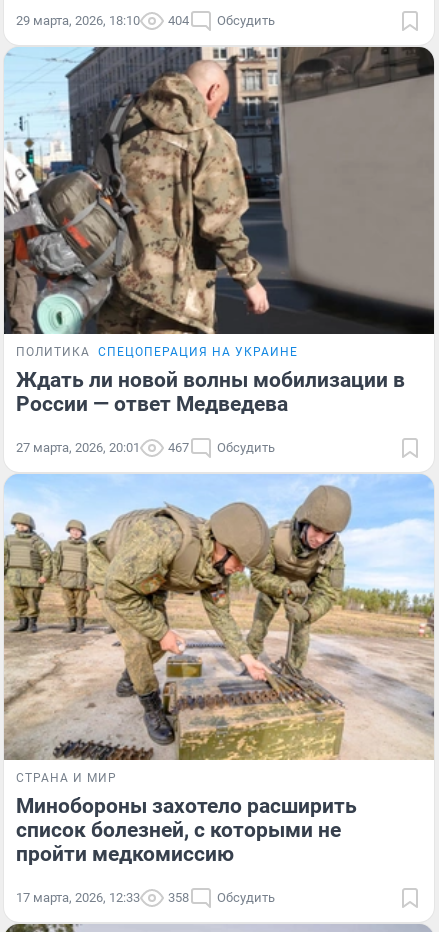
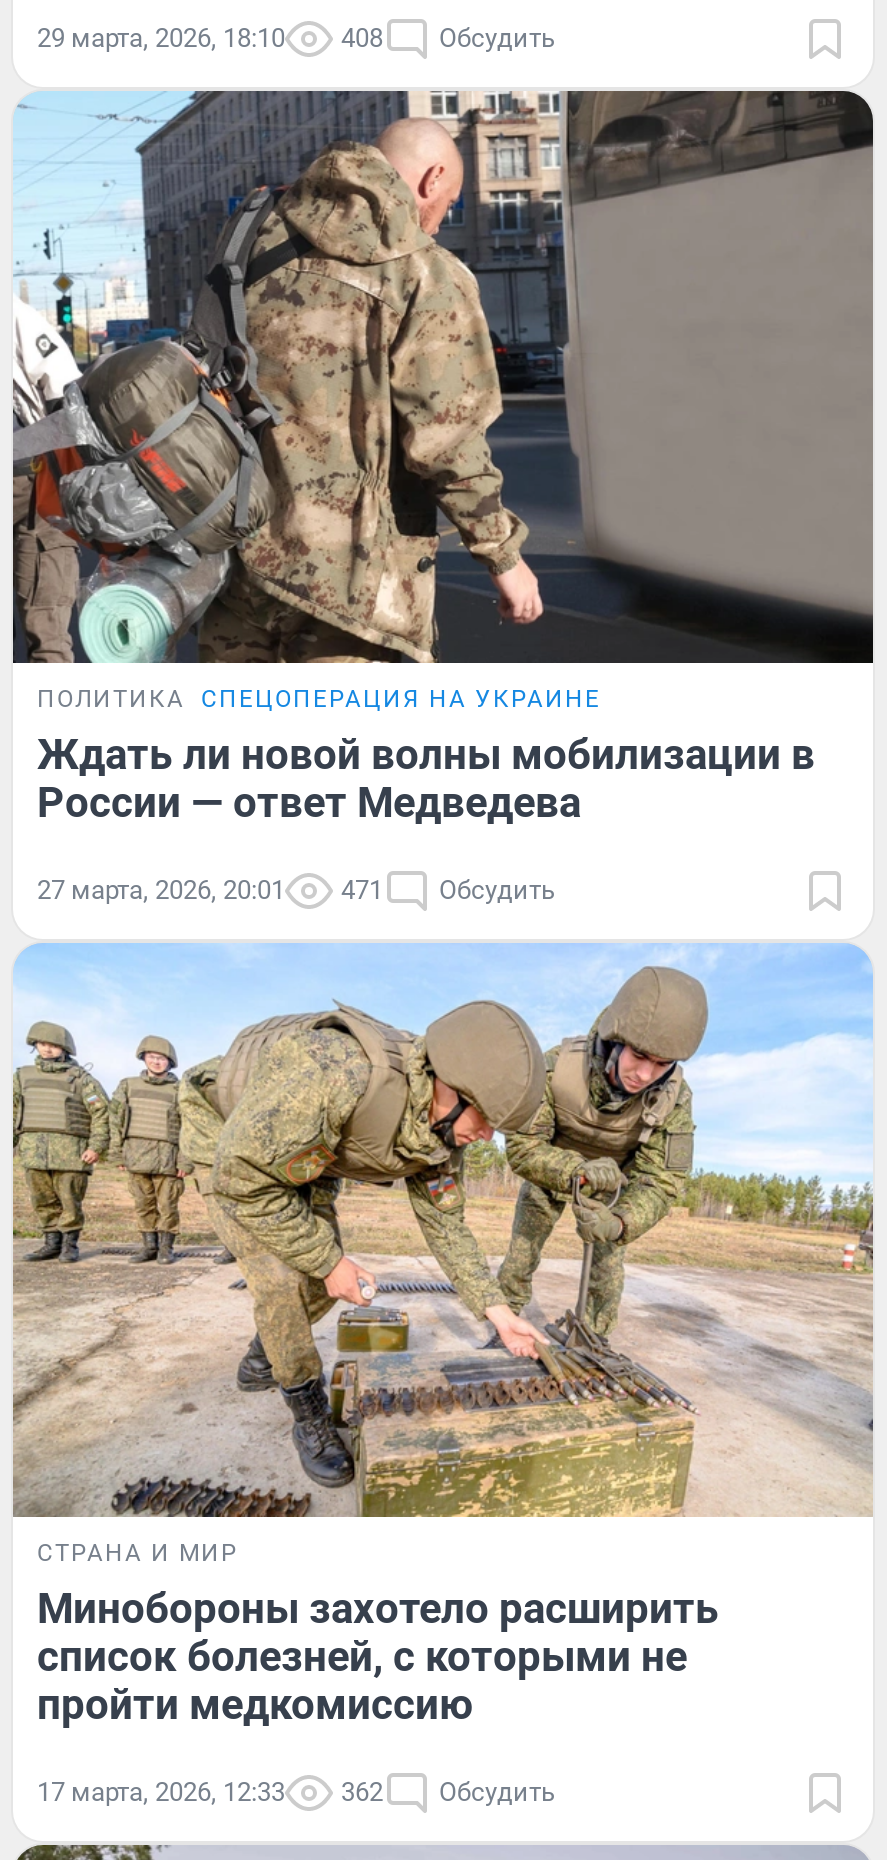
[16,13,275,28] 29 марта, 2026, 18:10 404 Обсудить -> [37,22,555,52] 29 марта, 2026, 18:10 408 Обсудить
[16,440,275,455] 27 марта, 2026, 20:01 467 Обсудить -> [37,875,555,905] 27 марта, 2026, 20:01 471 Обсудить
[16,890,275,905] 17 марта, 2026, 12:33 358 Обсудить -> [37,1777,555,1807] 17 марта, 2026, 12:33 362 Обсудить

